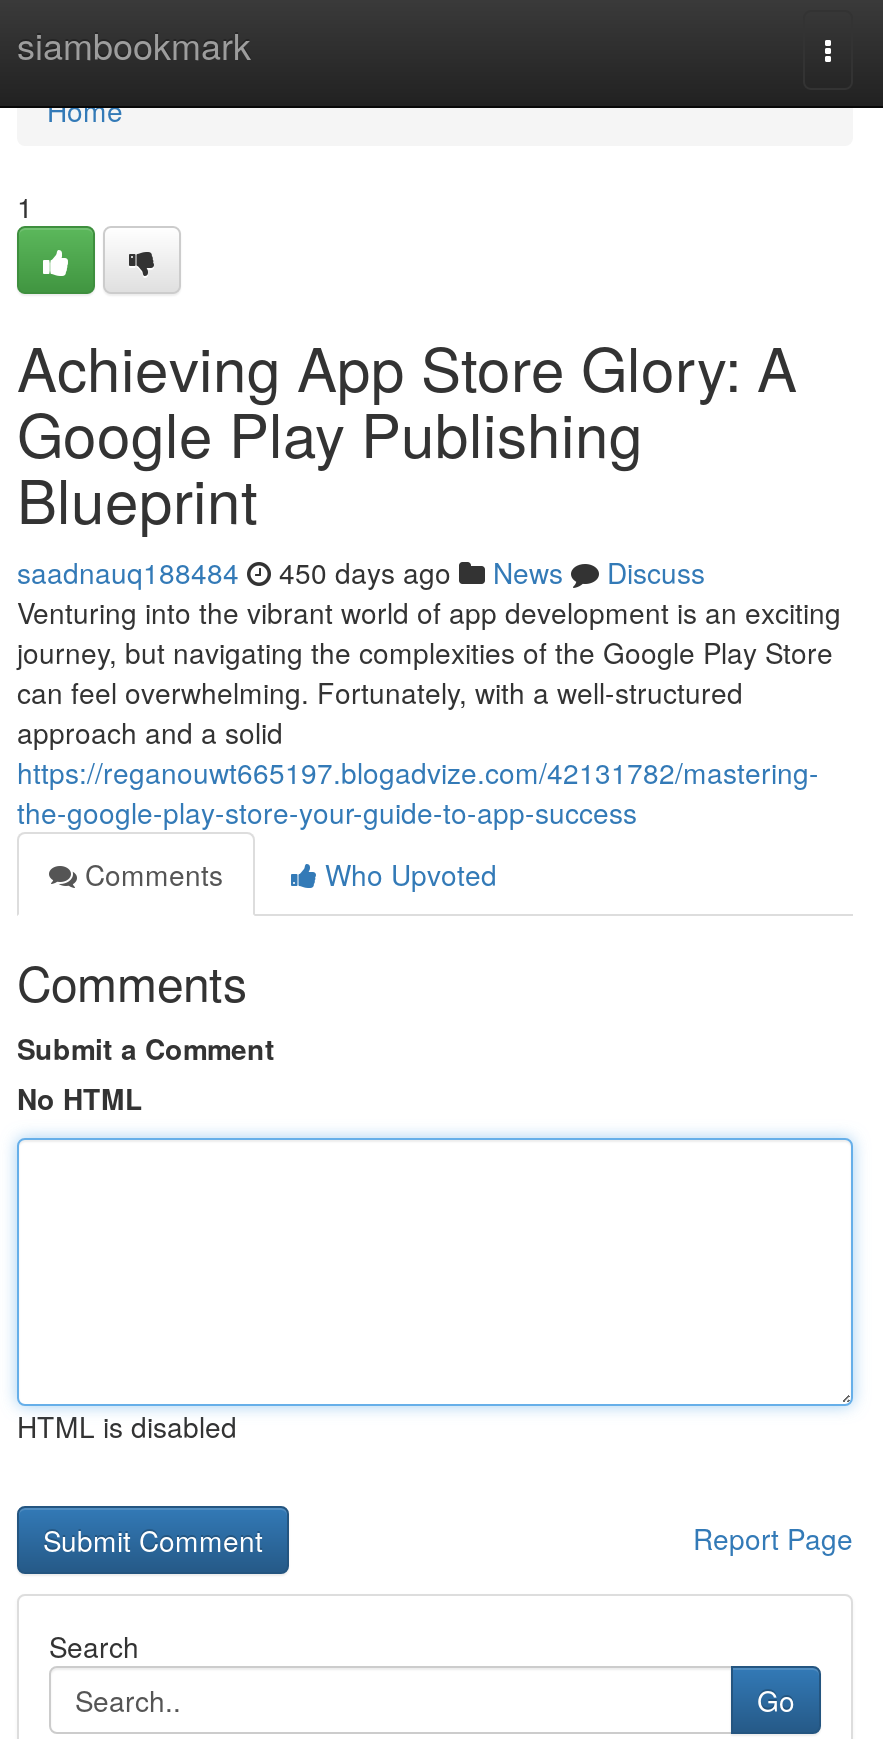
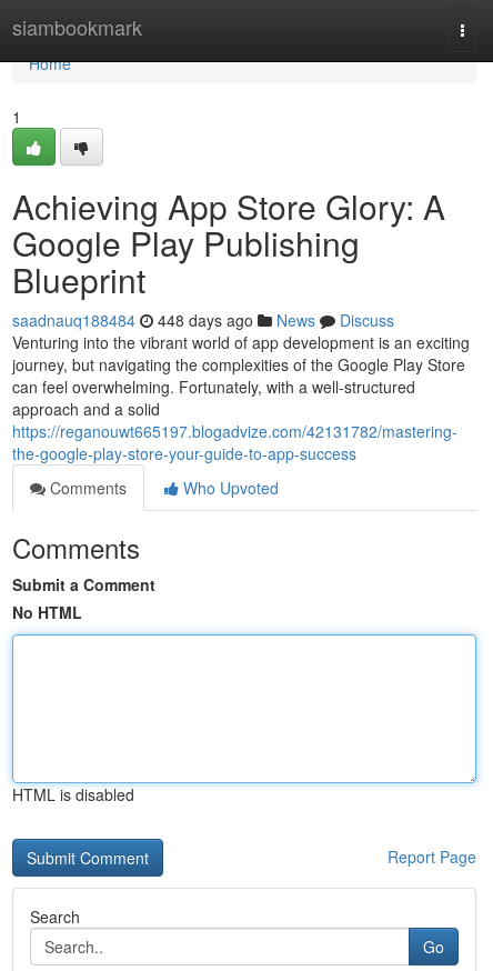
[17,552,705,592] saadnauq188484 450 days ago News Discuss -> [12,309,394,331] saadnauq188484 448 days ago News Discuss

